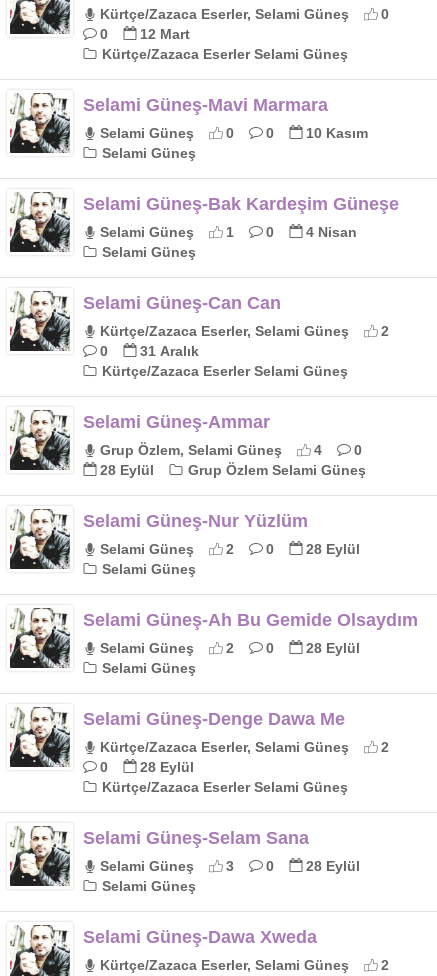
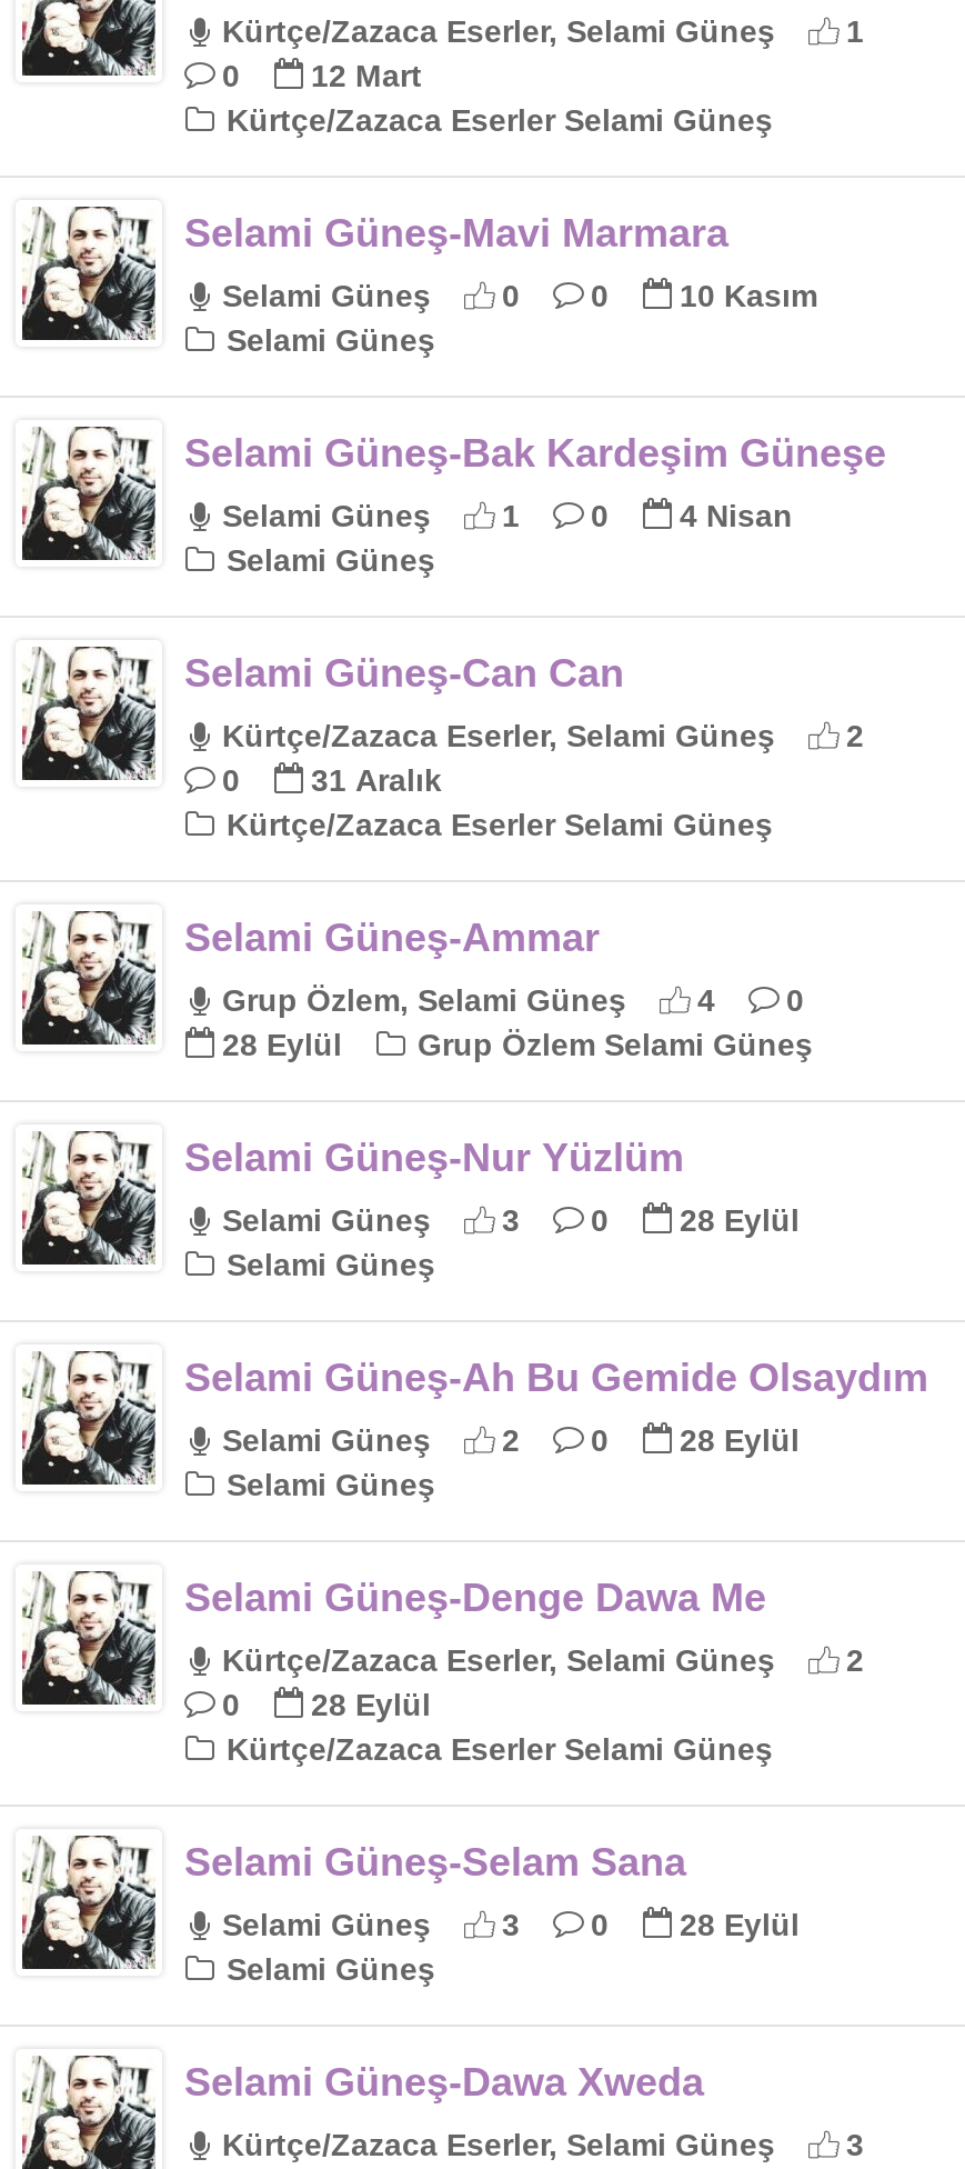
[100,6,389,22] Kürtçe/Zazaca Eserler, Selami Güneş 0 -> [222,13,864,49] Kürtçe/Zazaca Eserler, Selami Güneş 1
[100,541,360,557] Selami Güneş 2 0 28 Eylül -> [222,1202,800,1238] Selami Güneş 3 0 28 Eylül
[100,957,389,973] Kürtçe/Zazaca Eserler, Selami Güneş 2 -> [222,2127,864,2162] Kürtçe/Zazaca Eserler, Selami Güneş 3

